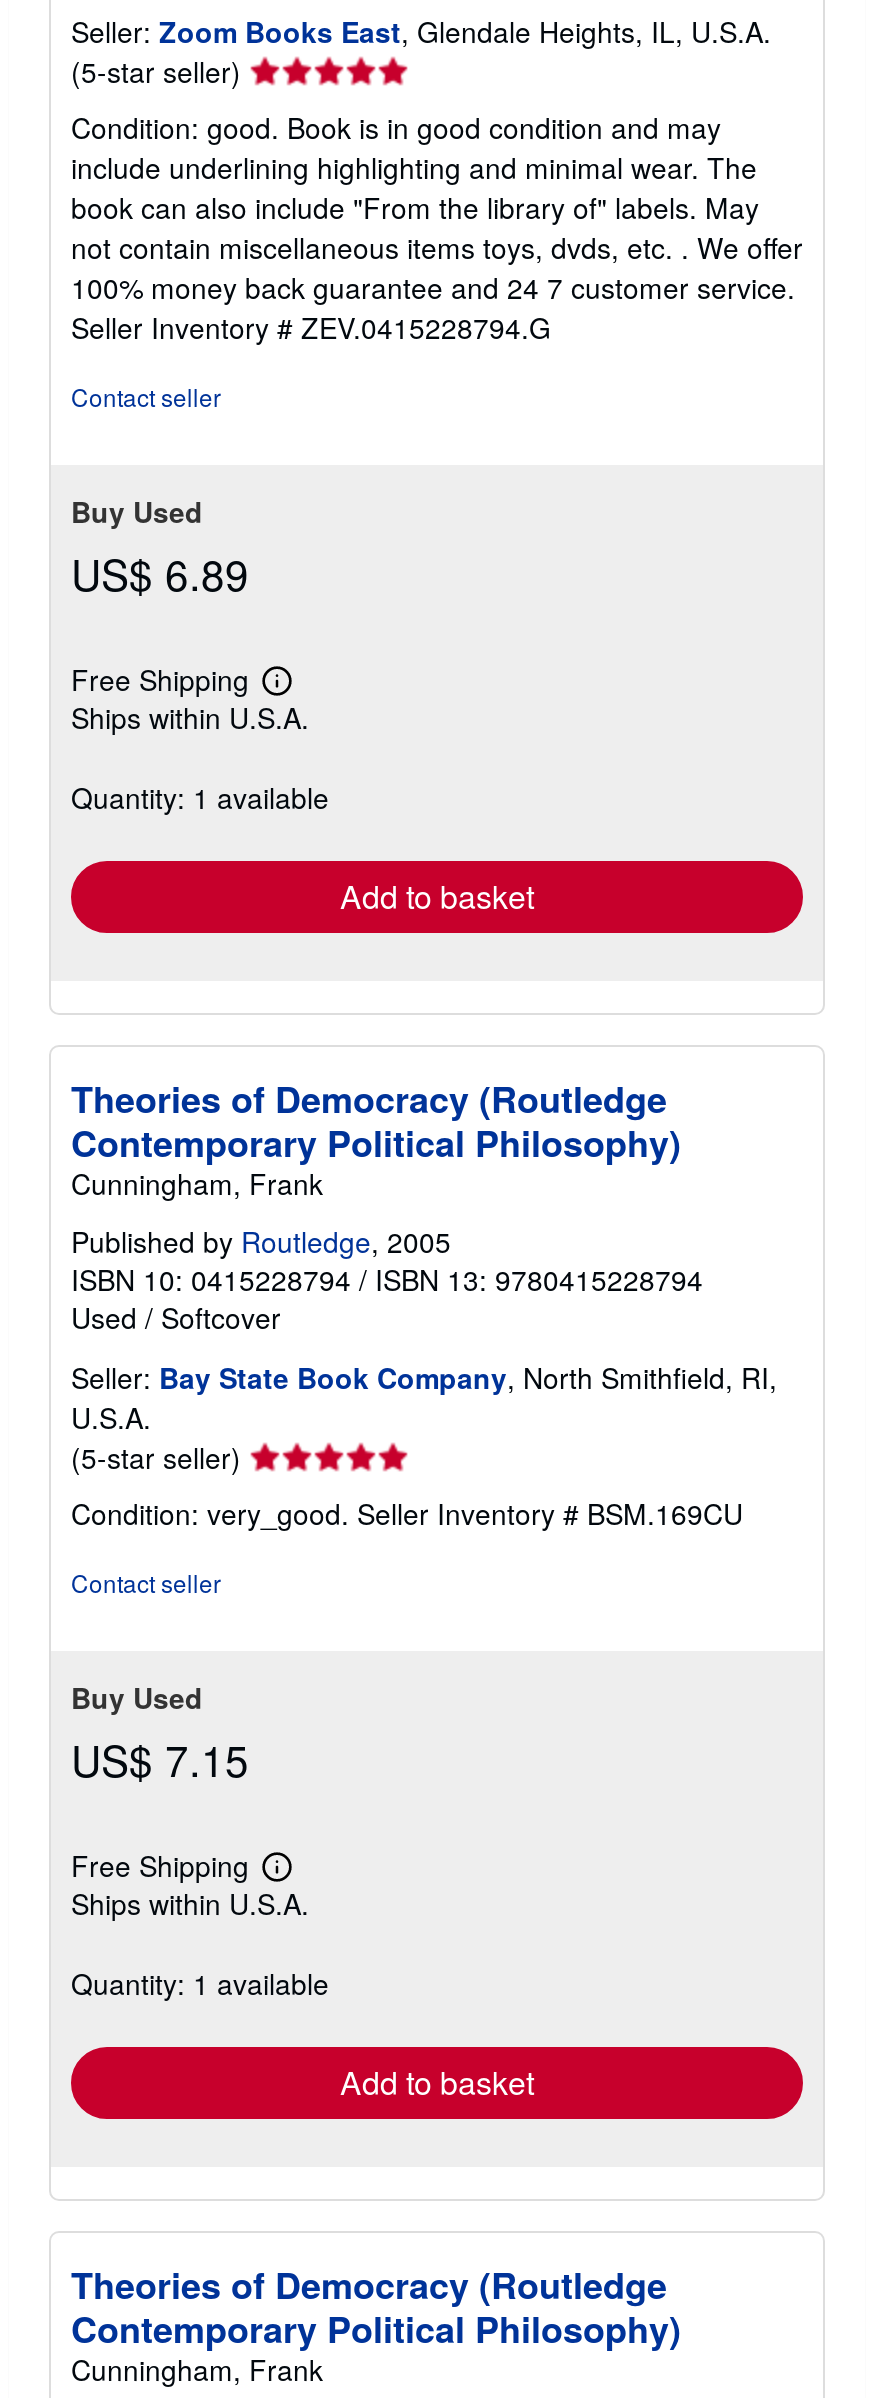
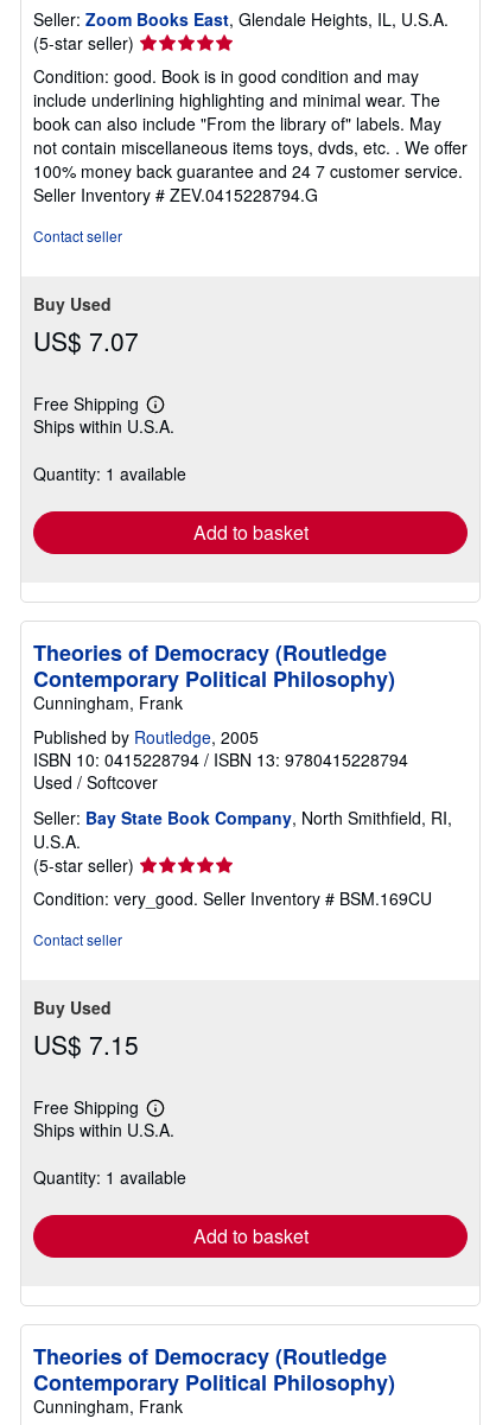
[71,543,249,603] US$ 6.89 -> [33,322,139,358] US$ 7.07

